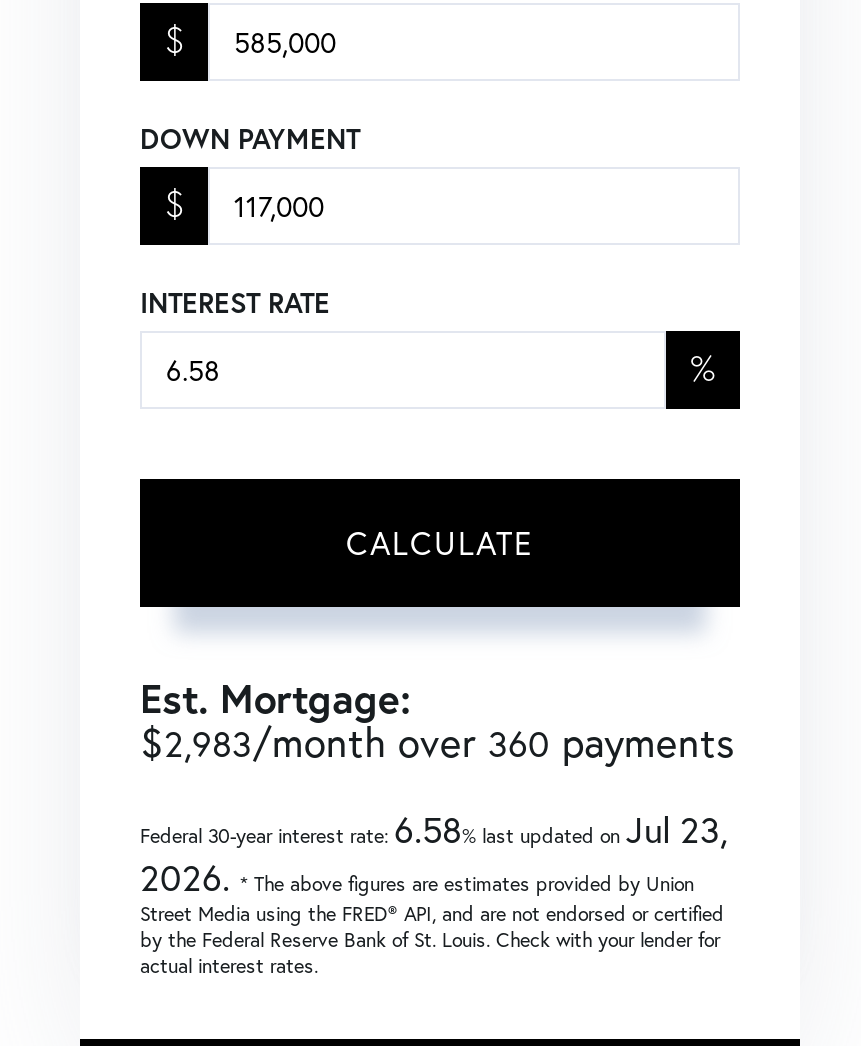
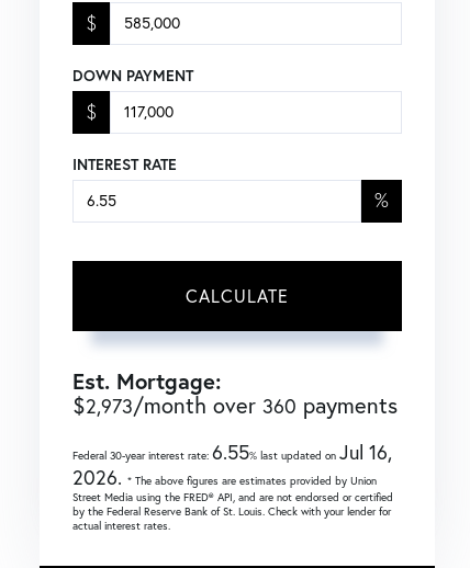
[140,715,734,769] $2,983/month over 360 payments -> [72,391,398,418] $2,973/month over 360 payments
[140,805,728,853] Federal 30-year interest rate:6.58% last updated onJul 23, -> [72,439,392,464] Federal 30-year interest rate:6.55% last updated onJul 16,

